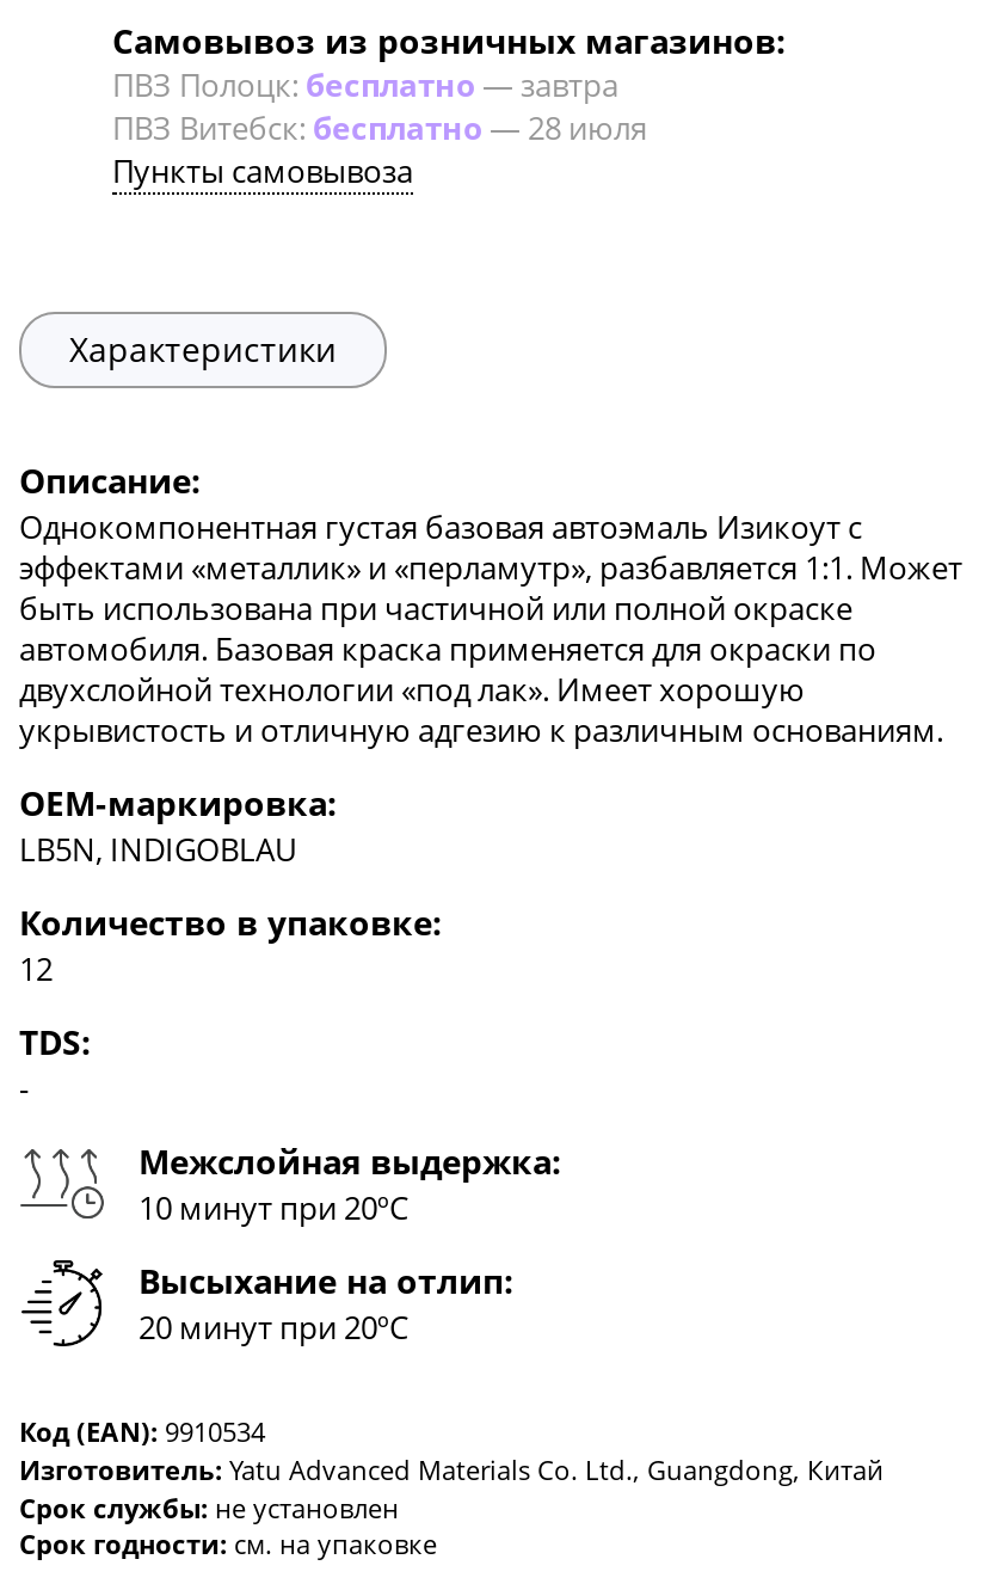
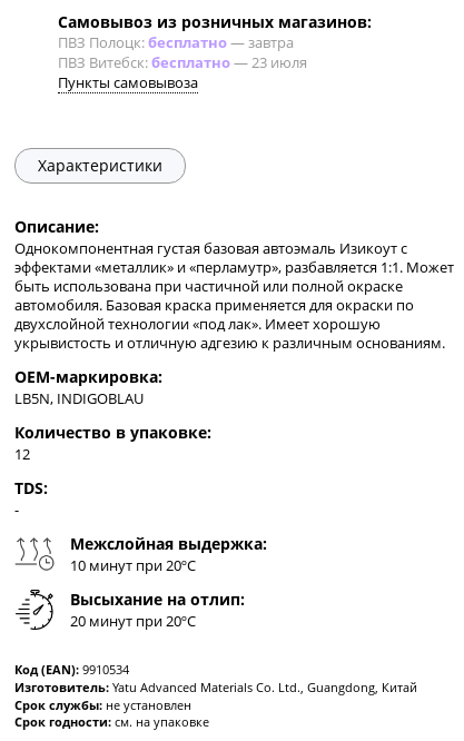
[112,107,647,150] ПВЗ Витебск: бесплатно — 28 июля -> [58,53,307,73] ПВЗ Витебск: бесплатно — 23 июля

